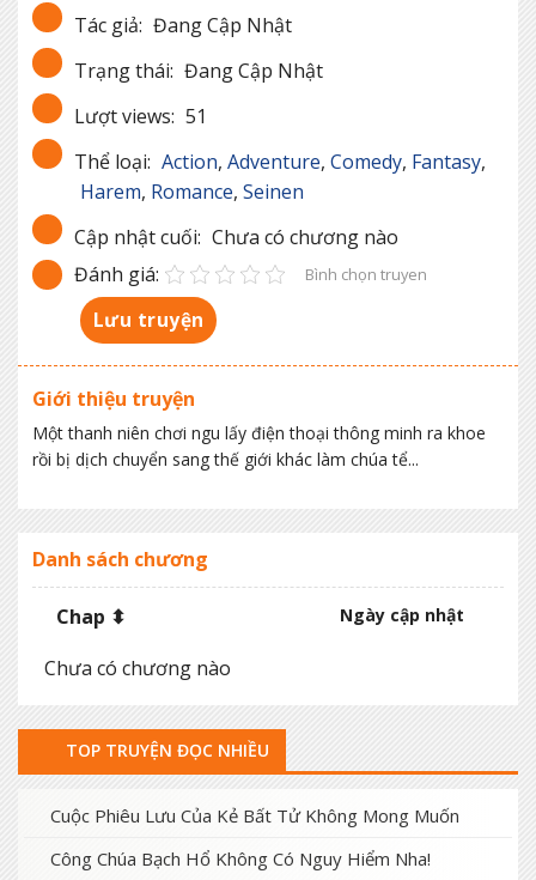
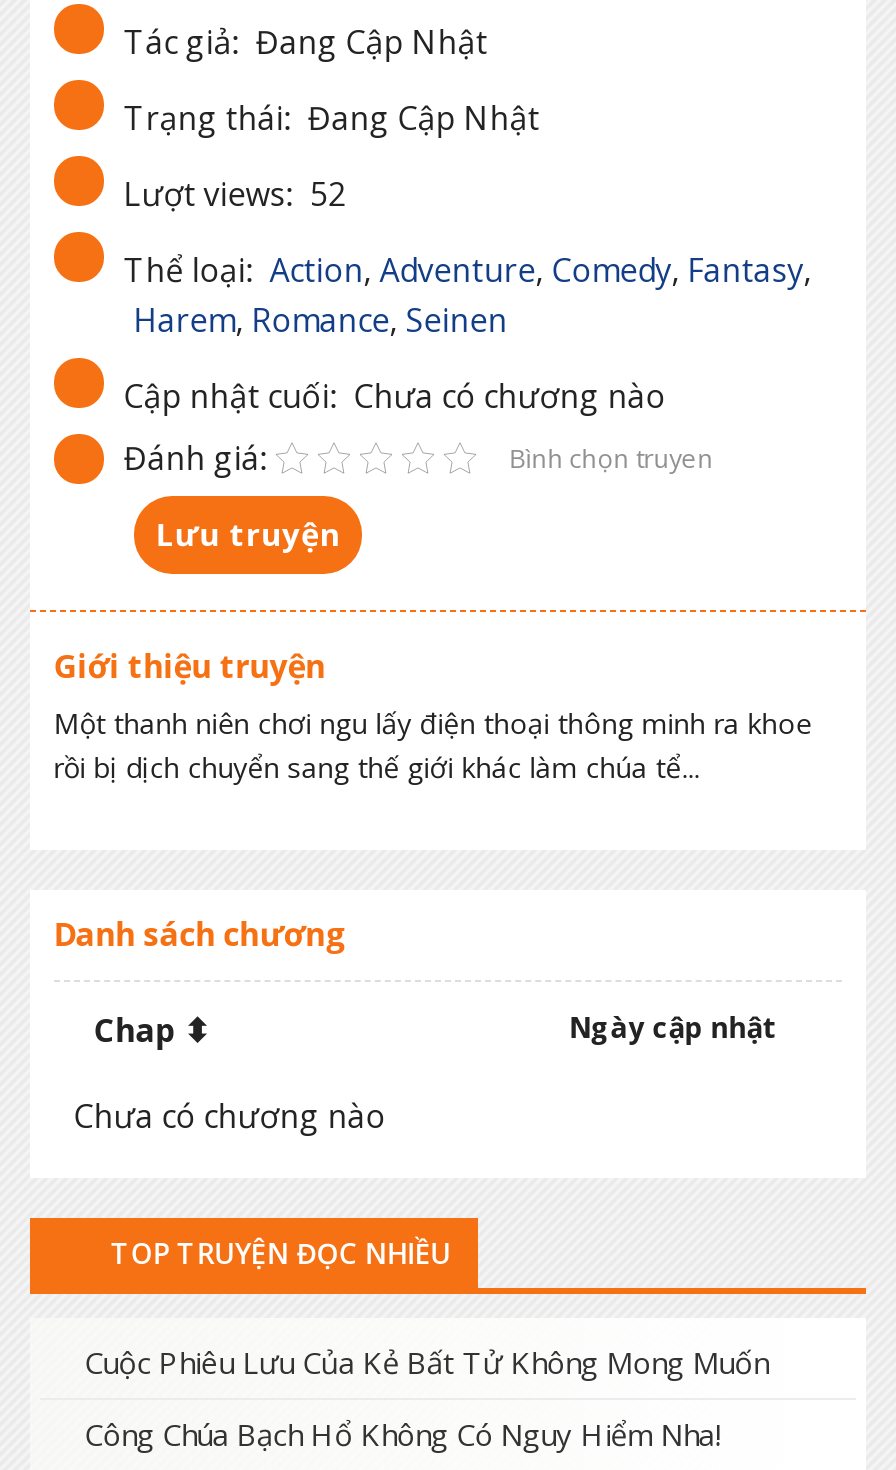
[74,103,207,129] Lượt views: 51 -> [124,171,346,215] Lượt views: 52

